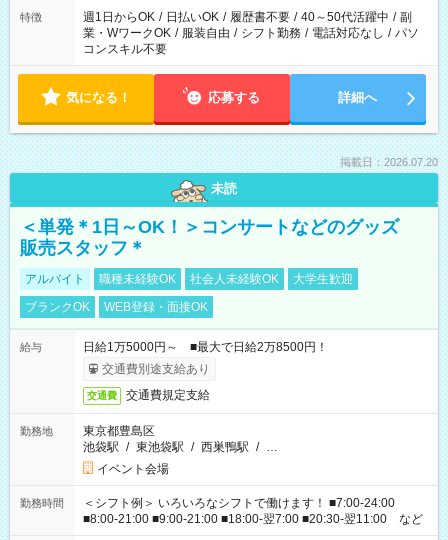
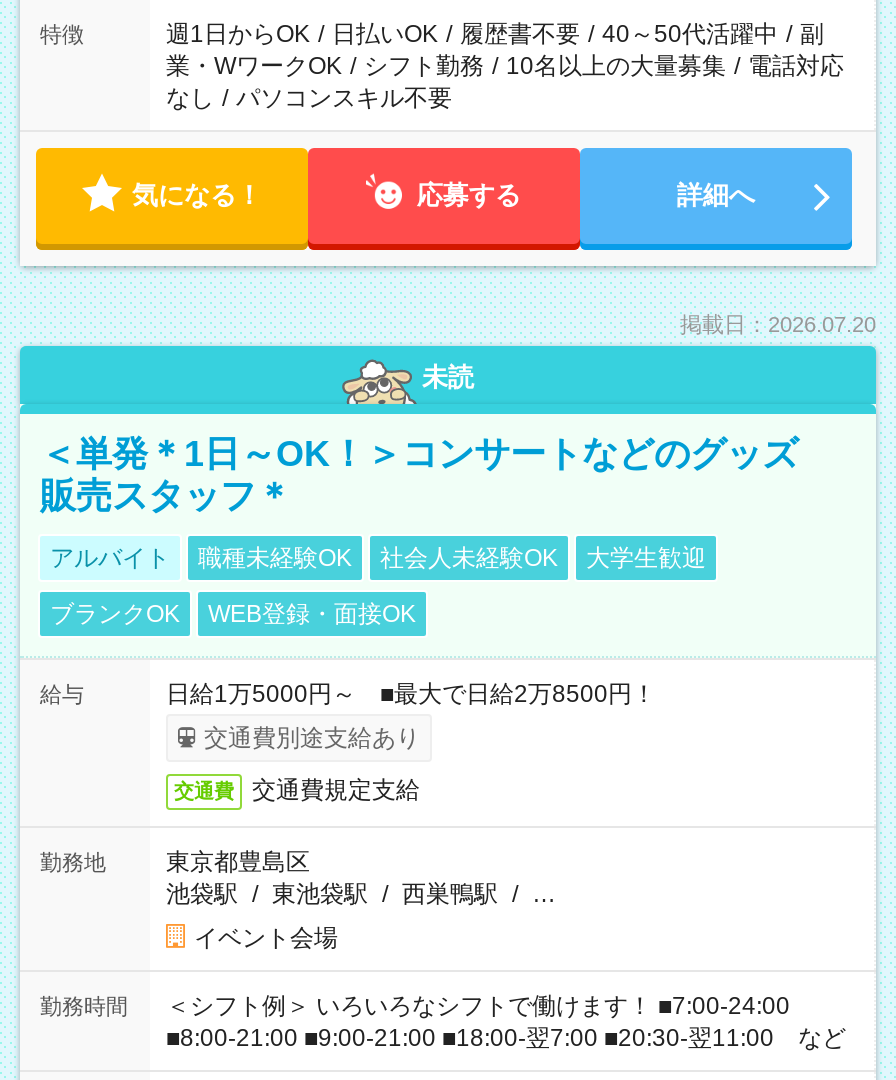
[83,26,419,56] 業・WワークOK / 服装自由 / シフト勤務 / 電話対応なし / パソ | コンスキル不要 -> [166,52,844,112] 業・WワークOK / シフト勤務 / 10名以上の大量募集 / 電話対応 | なし / パソコンスキル不要

